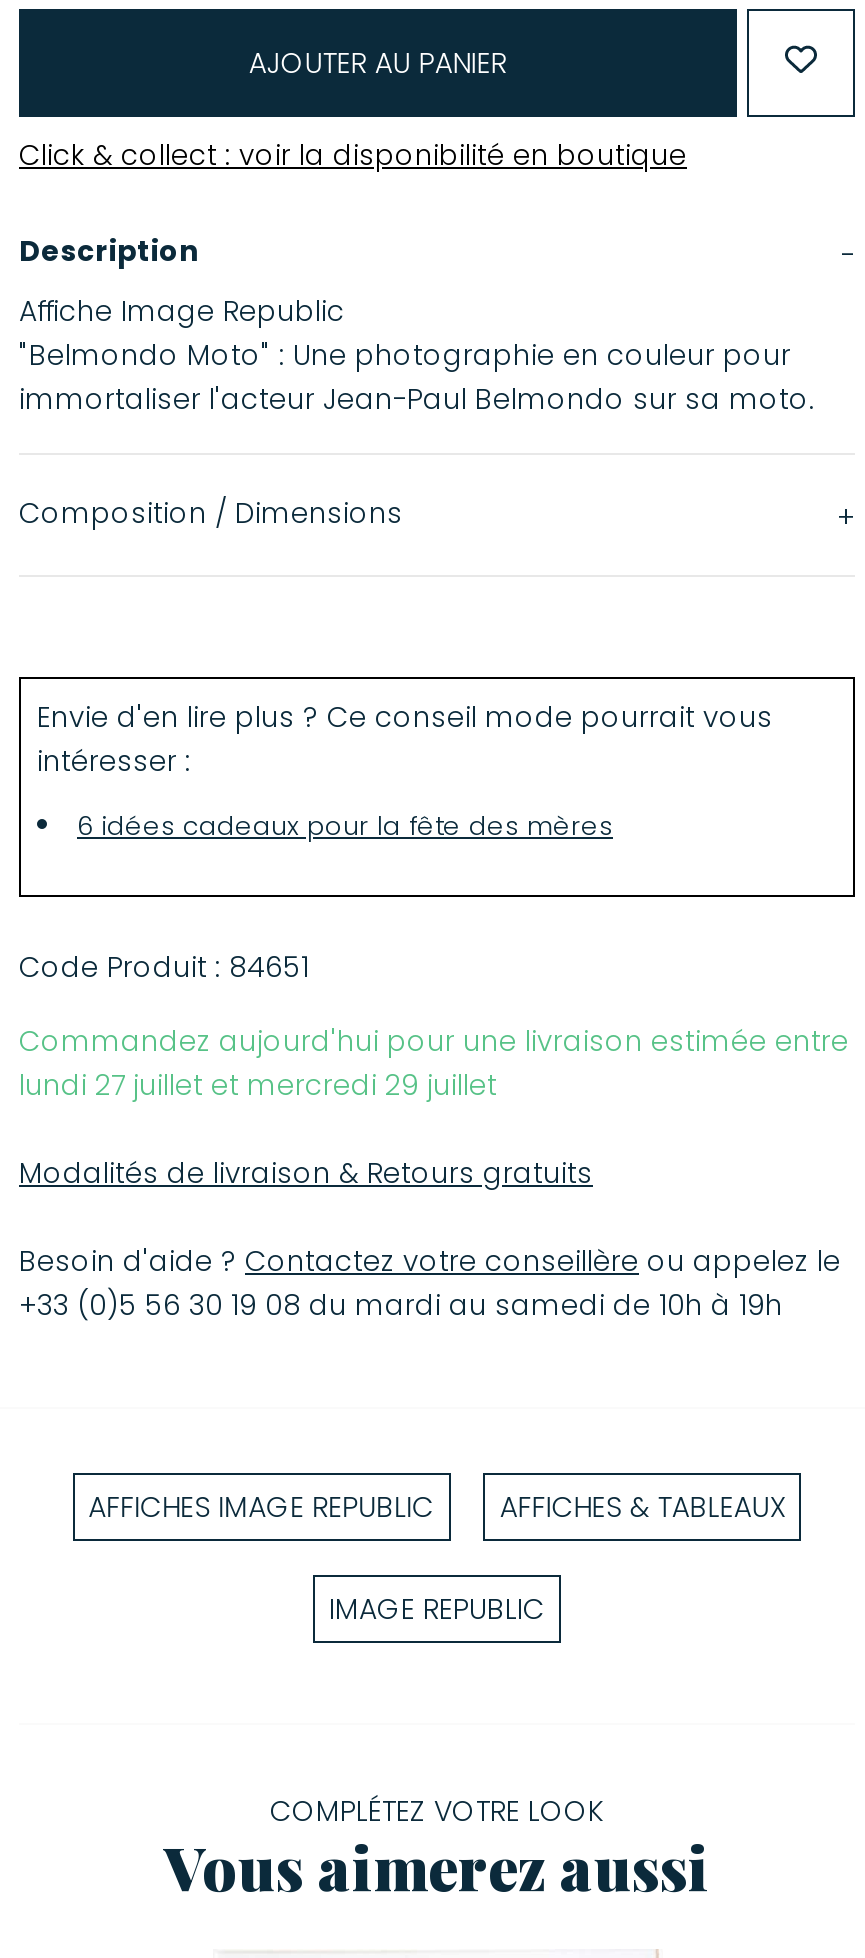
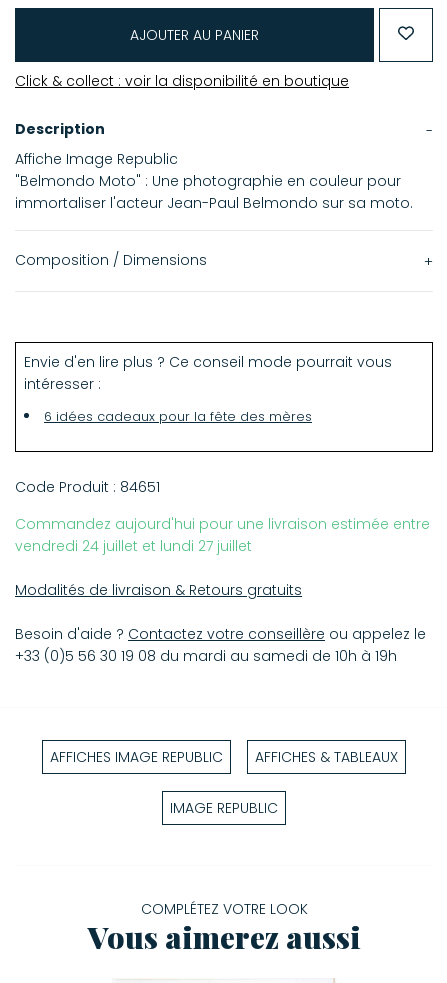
[19,1065,497,1105] lundi 27 juillet et mercredi 29 juillet -> [15,536,252,556] vendredi 24 juillet et lundi 27 juillet

